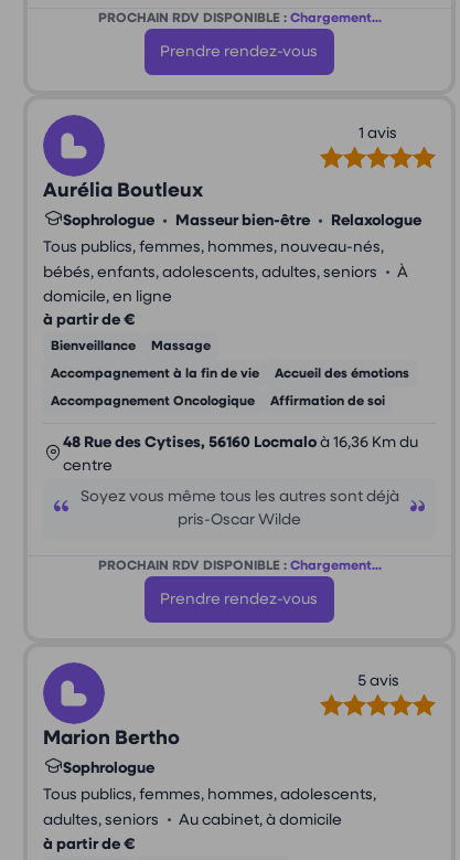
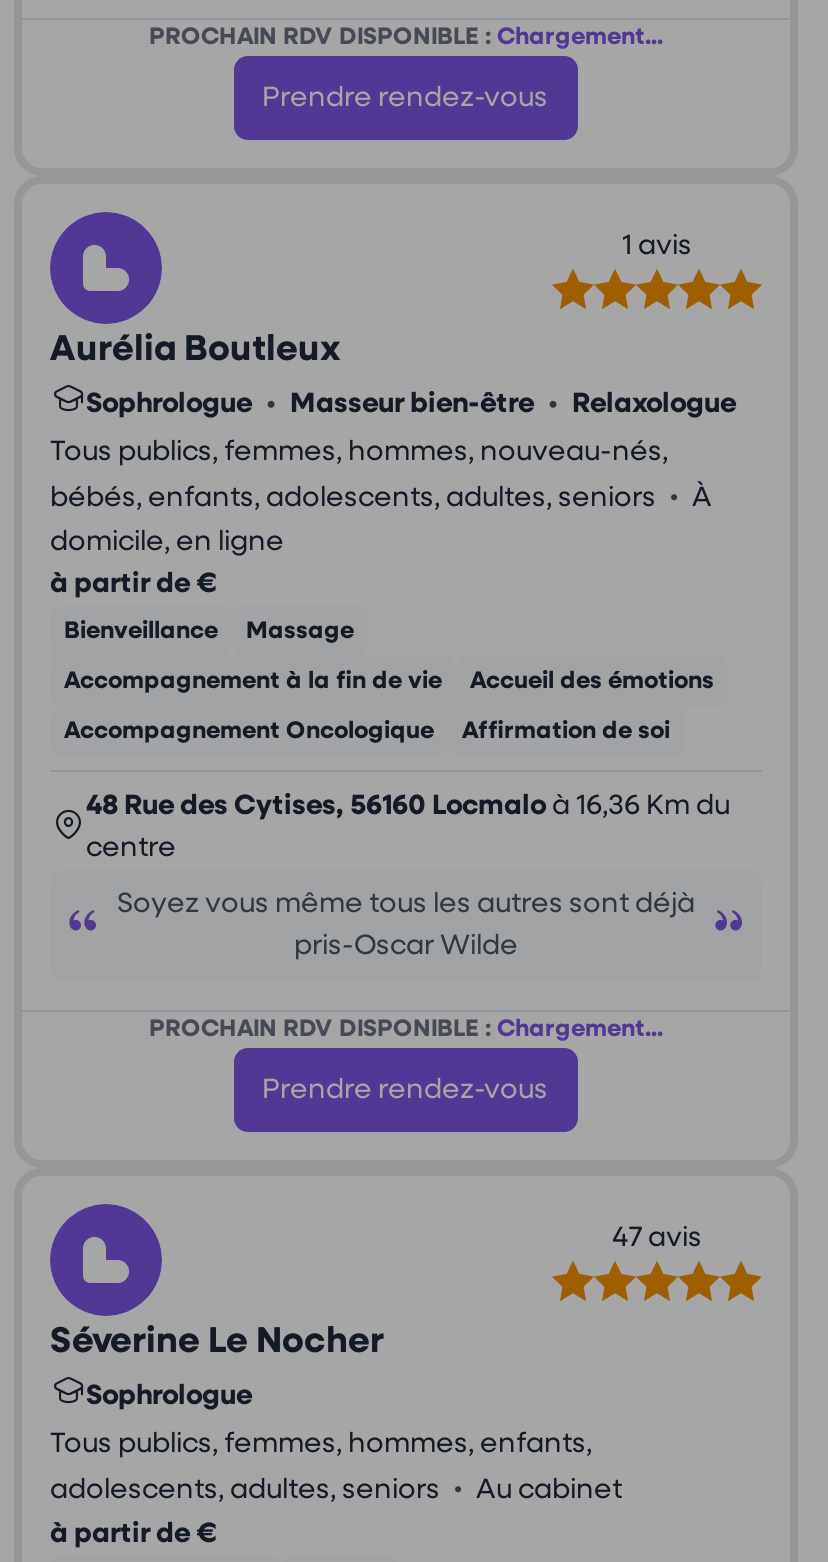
[357,674,399,689] 5 avis -> [612,1225,702,1253] 47 avis
[43,729,180,749] Marion Bertho -> [50,1325,384,1361] Séverine Le Nocher
[43,787,376,803] Tous publics, femmes, hommes, adolescents, -> [50,1431,592,1459] Tous publics, femmes, hommes, enfants,
[43,812,342,829] adultes, seniors • Au cabinet, à domicile -> [50,1475,622,1507] adolescents, adultes, seniors • Au cabinet

